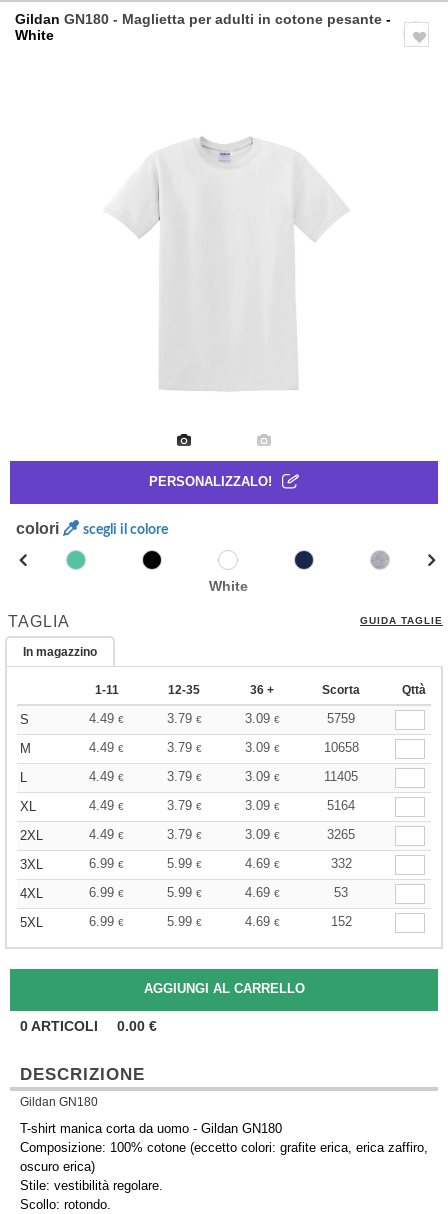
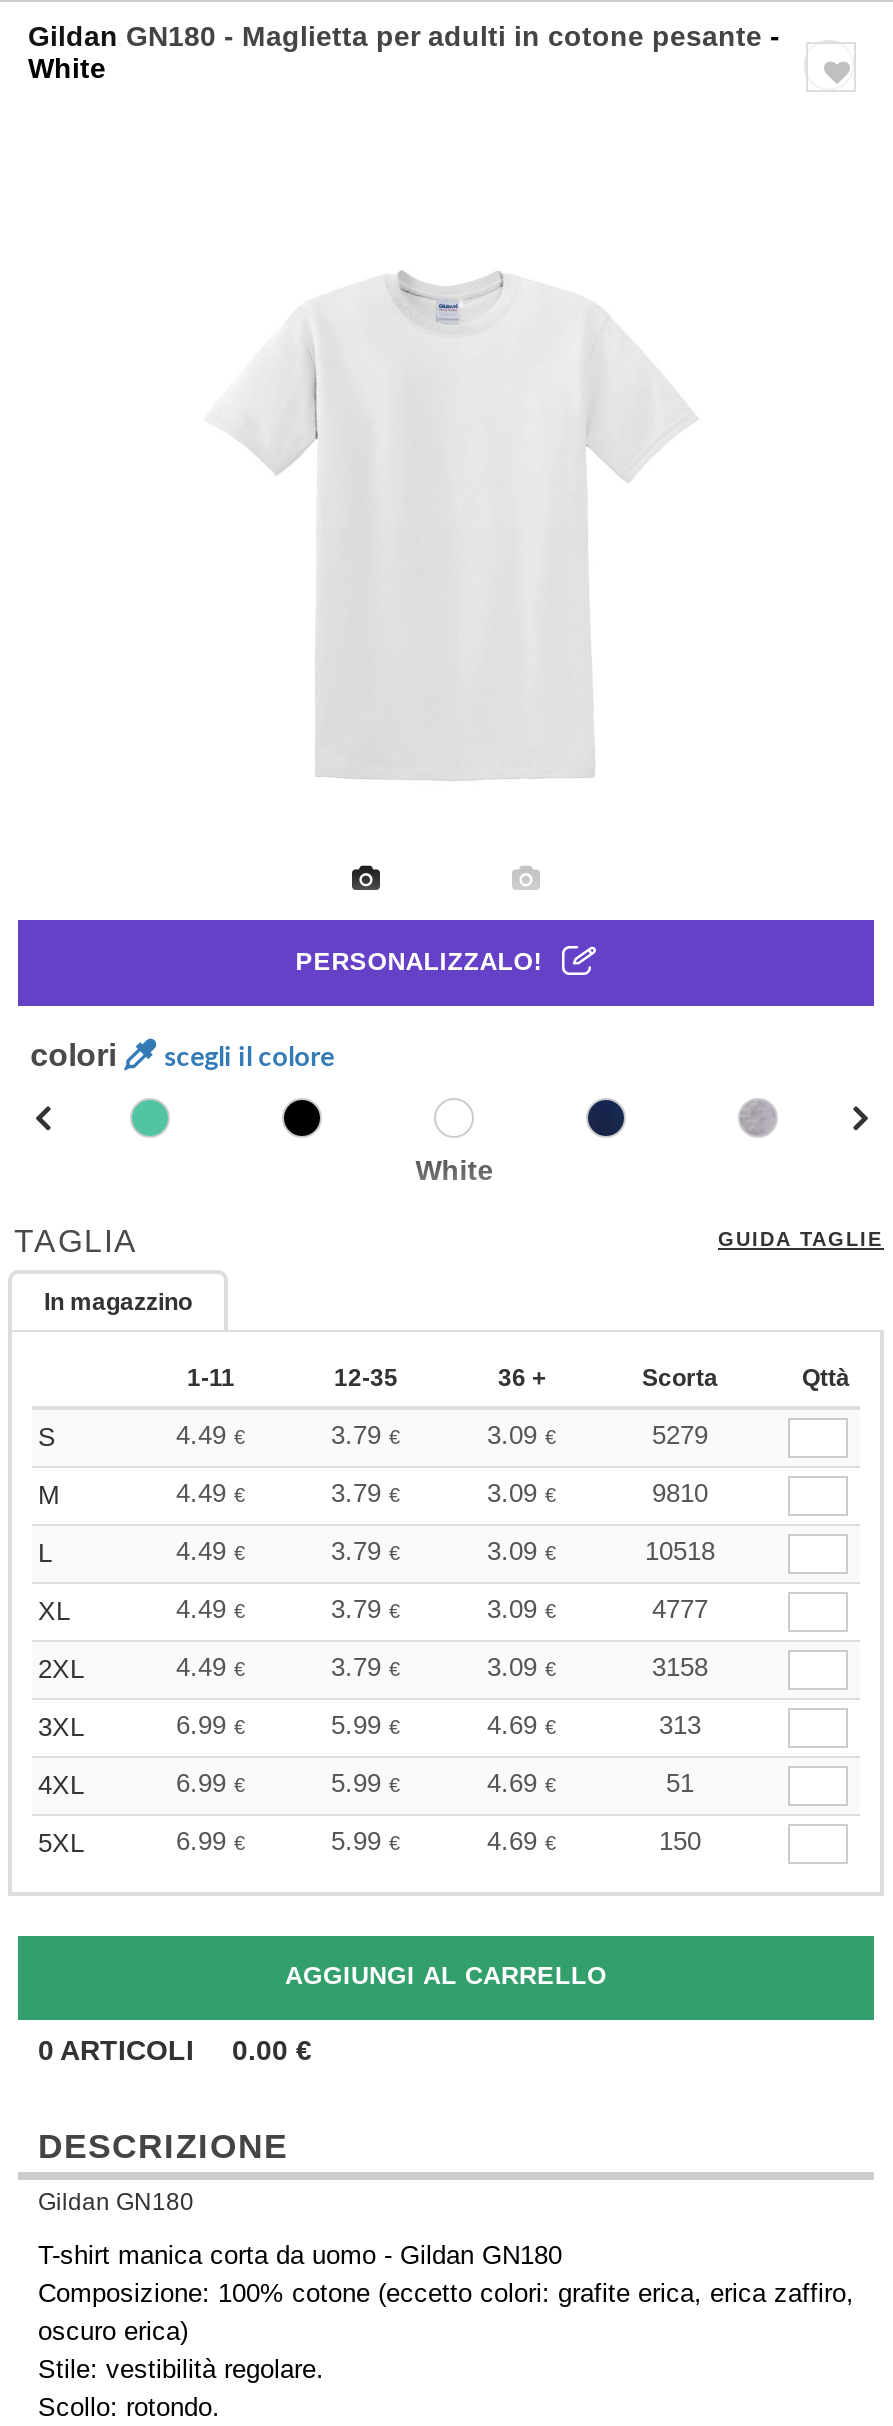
[327,710,355,725] 5759 -> [652,1419,708,1449] 5279
[323,739,358,754] 10658 -> [652,1477,708,1507] 9810
[324,768,358,783] 11405 -> [645,1535,715,1565] 10518
[327,797,355,812] 5164 -> [652,1593,708,1623] 4777
[327,826,355,841] 3265 -> [652,1651,708,1681] 3158
[330,855,351,870] 332 -> [659,1709,701,1739] 313
[334,884,348,899] 53 -> [666,1767,694,1797] 51
[330,913,351,928] 152 -> [659,1825,701,1855] 150

